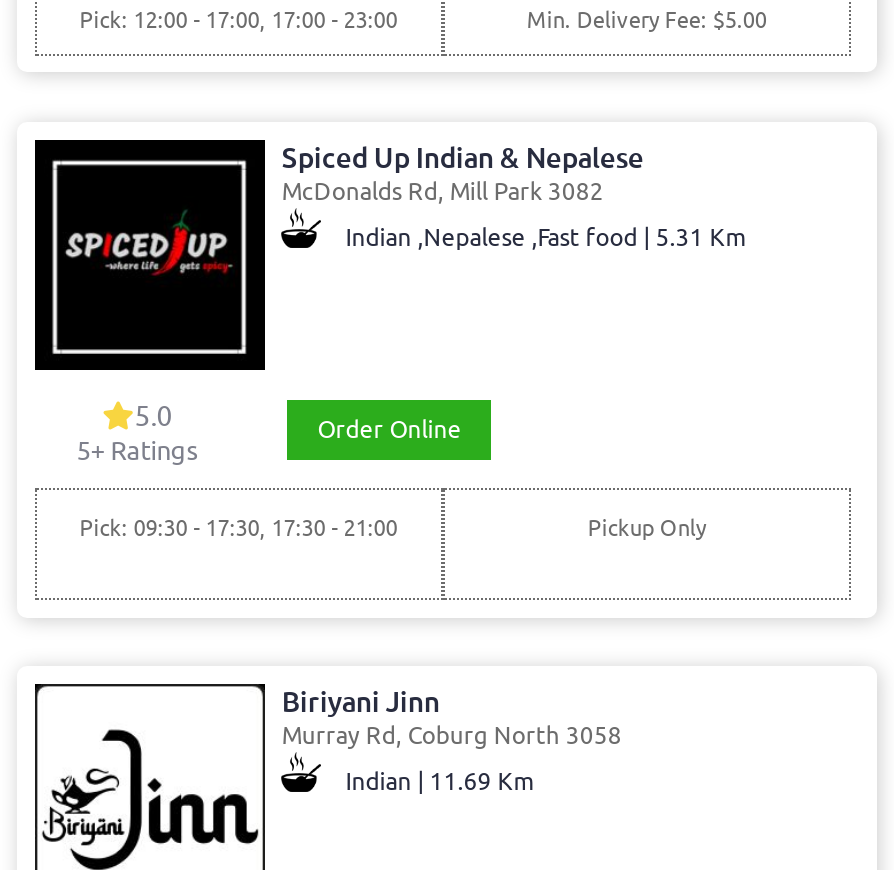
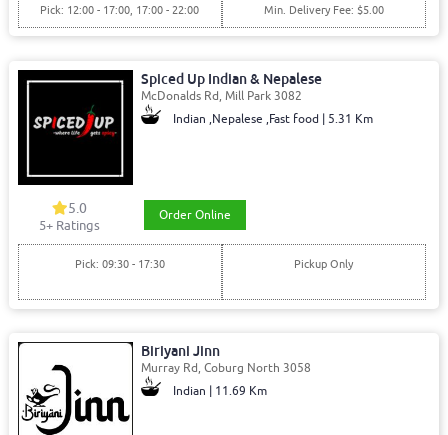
[79,5,397,33] Pick: 12:00 - 17:00, 17:00 - 23:00 -> [40,3,199,17] Pick: 12:00 - 17:00, 17:00 - 22:00
[79,514,397,542] Pick: 09:30 - 17:30, 17:30 - 21:00 -> [75,257,165,271] Pick: 09:30 - 17:30

